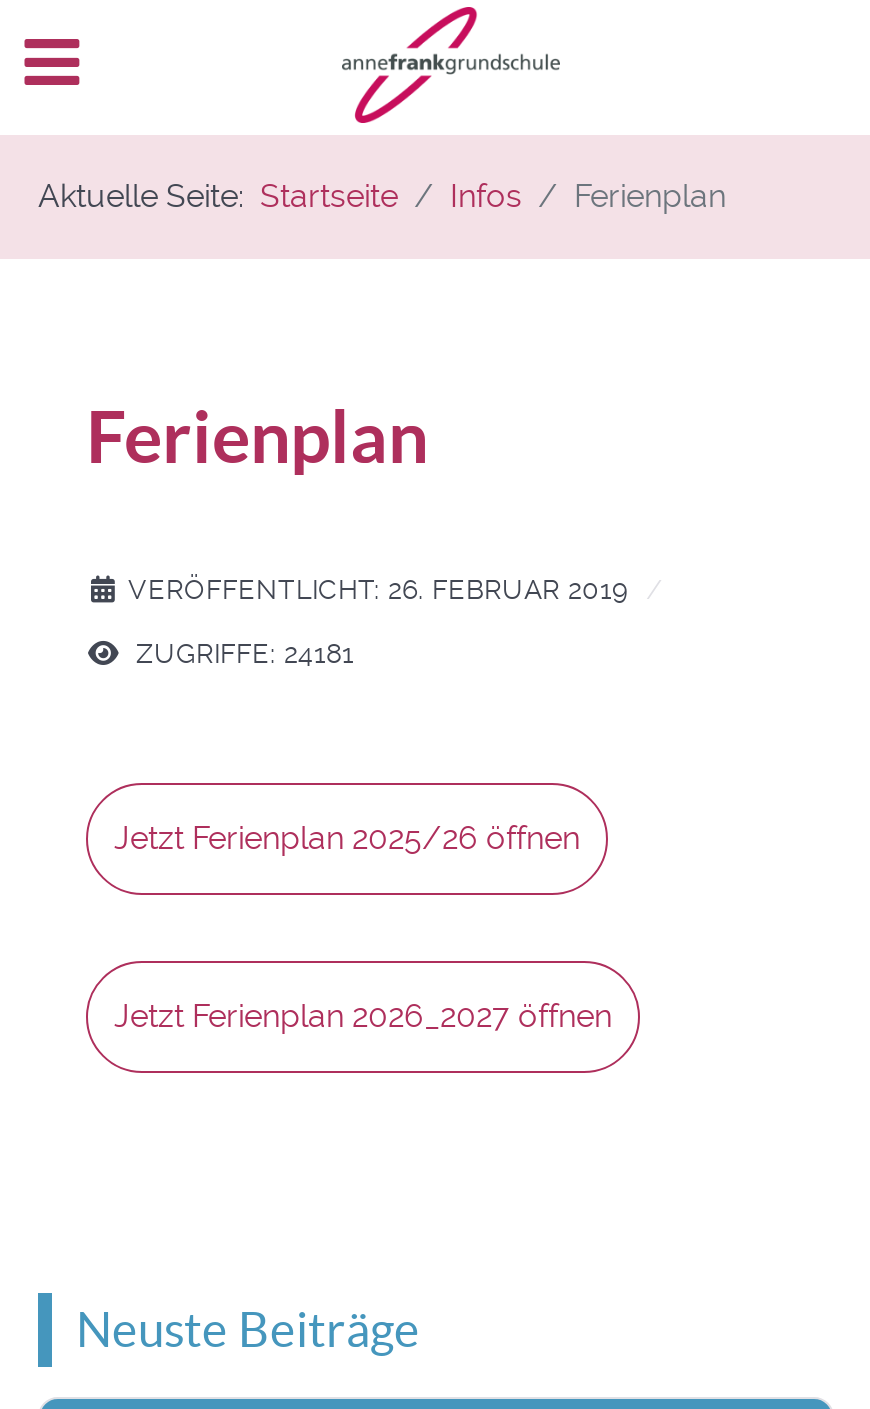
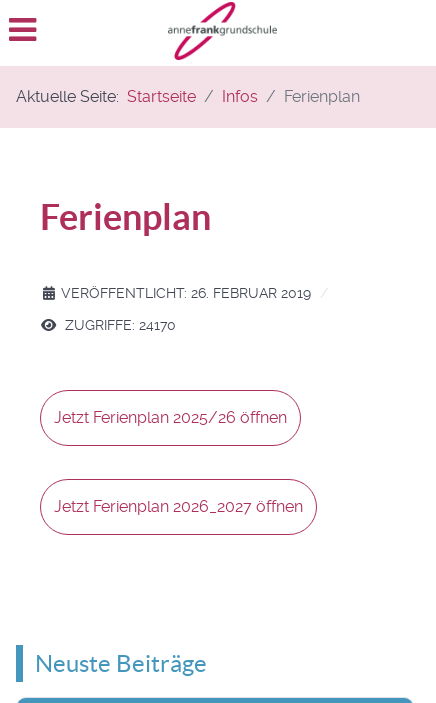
[128,637,354,669] ZUGRIFFE: 24181 -> [61,317,176,333] ZUGRIFFE: 24170

